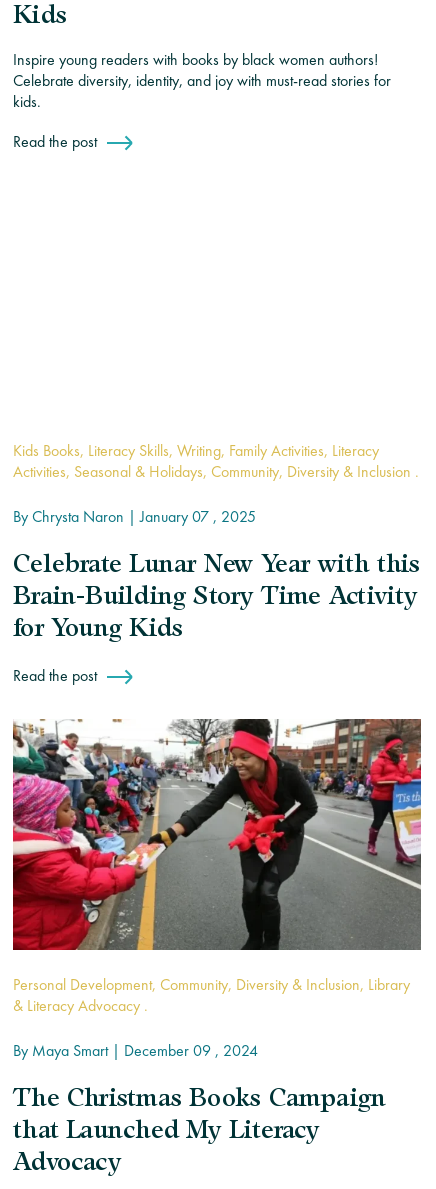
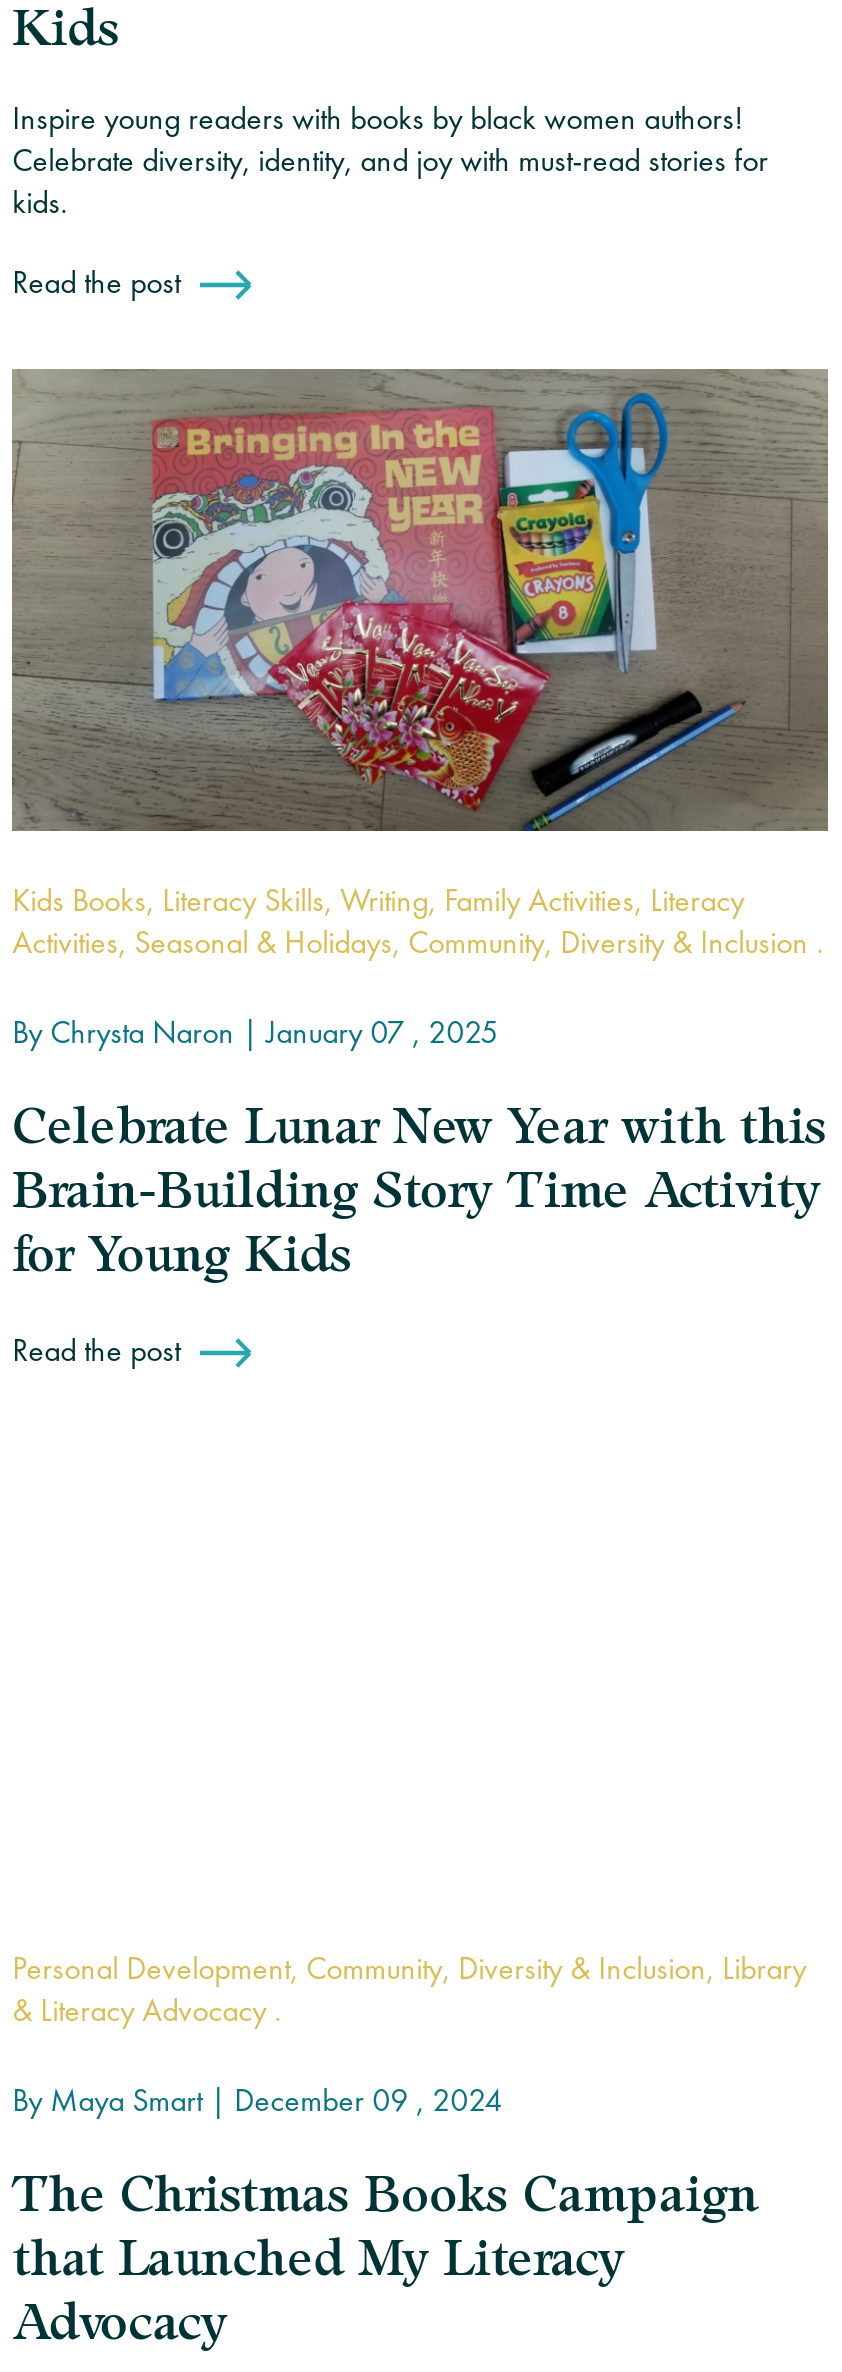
none -> [10,367,830,833] [image]
[12,718,422,951] [image] -> none

